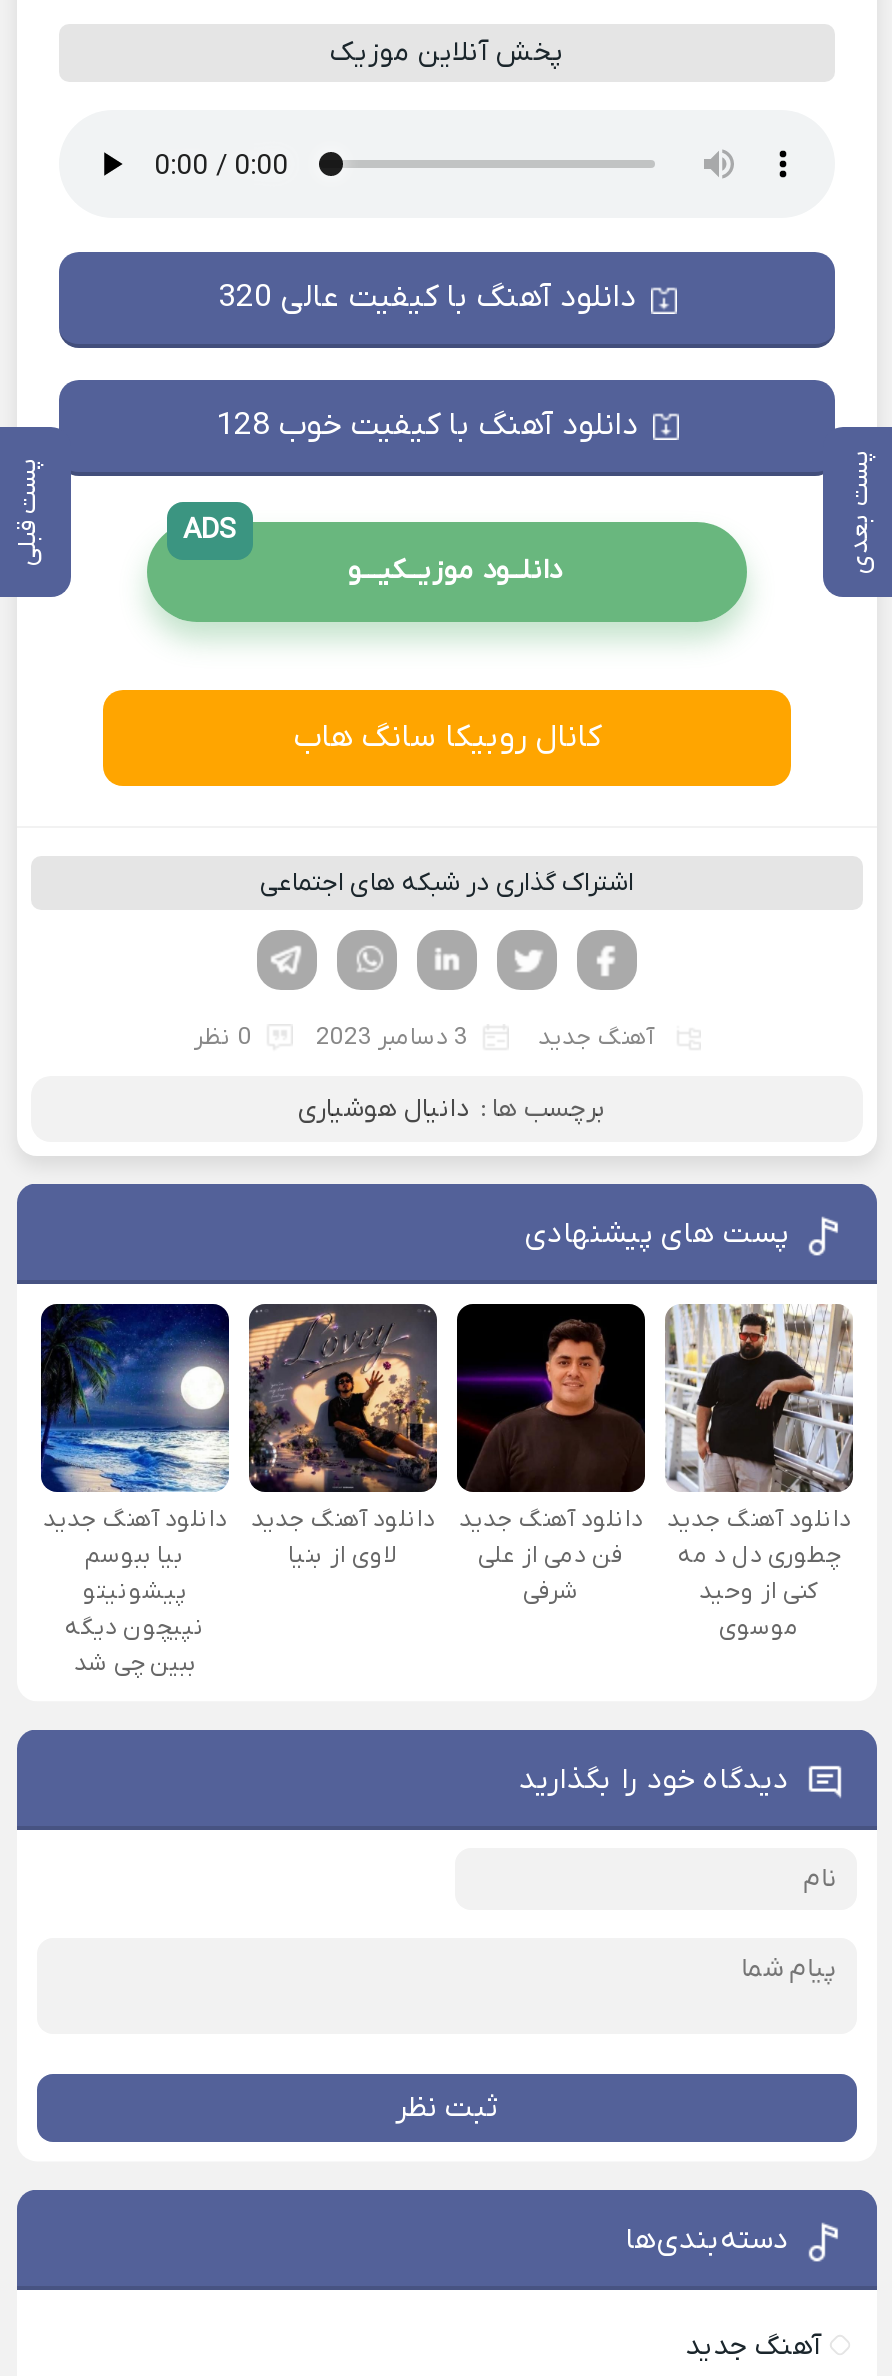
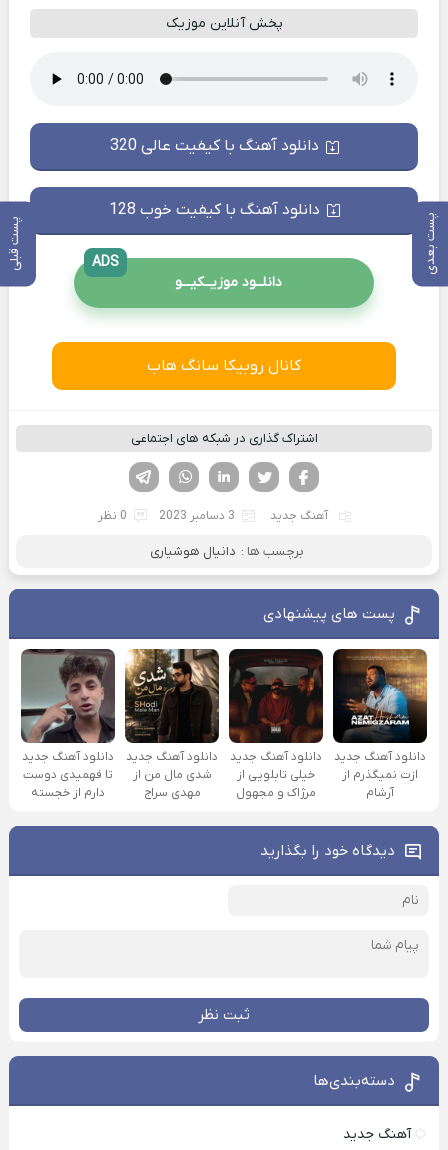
[39,1304,229,1679] [image] | بیا ببوسم | پیشونیتو | نپیچون دیگه | ببین چی شد -> [20,649,116,801] [image] | تا فهمیدی دوست | دارم از خجسته
[247,1302,437,1571] [image] | لاوی از بنیا -> [124,648,219,801] [image] | شدی مال من از | مهدی سراج
[457,1310,645,1607] [image] | فن دمی از علی | شرفی -> [228,652,323,801] [image] | خیلی تابلویی از | مرژاک و مجهول
[665,1304,853,1643] [image] | چطوری دل د مه | کنی از وحید | موسوی -> [332,648,428,801] [image] | ازت نمیگذرم از | آرشام

